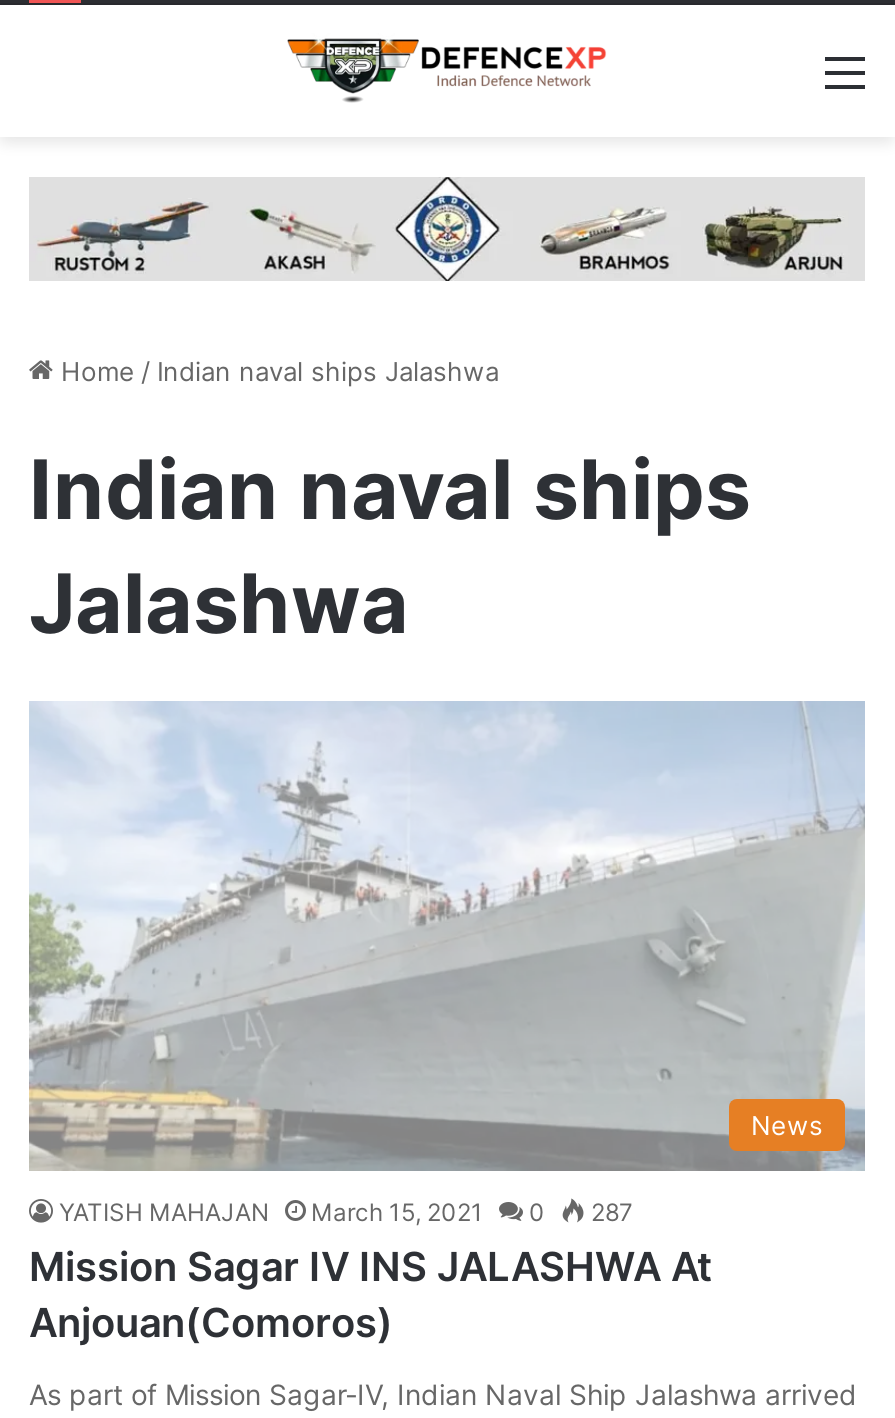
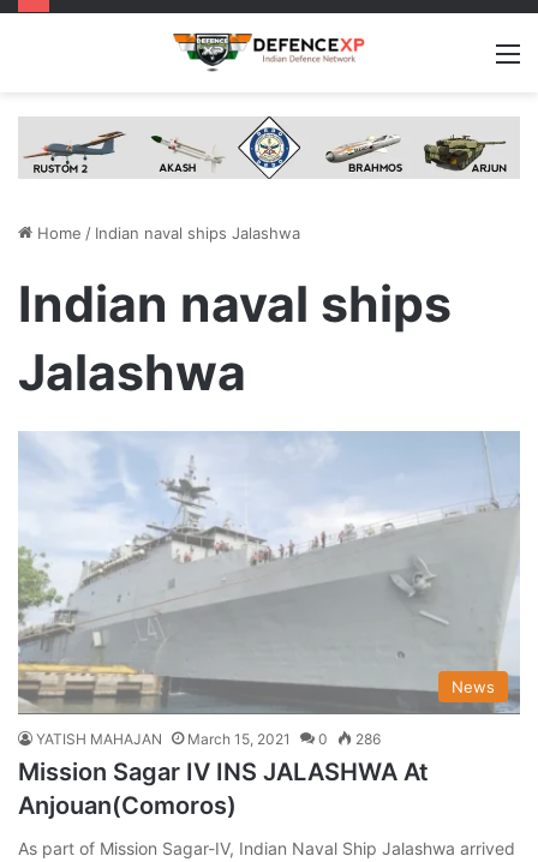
[59,1197,633,1227] YATISH MAHAJAN March 15, 2021 0 287 -> [36,730,381,748] YATISH MAHAJAN March 15, 2021 0 286

